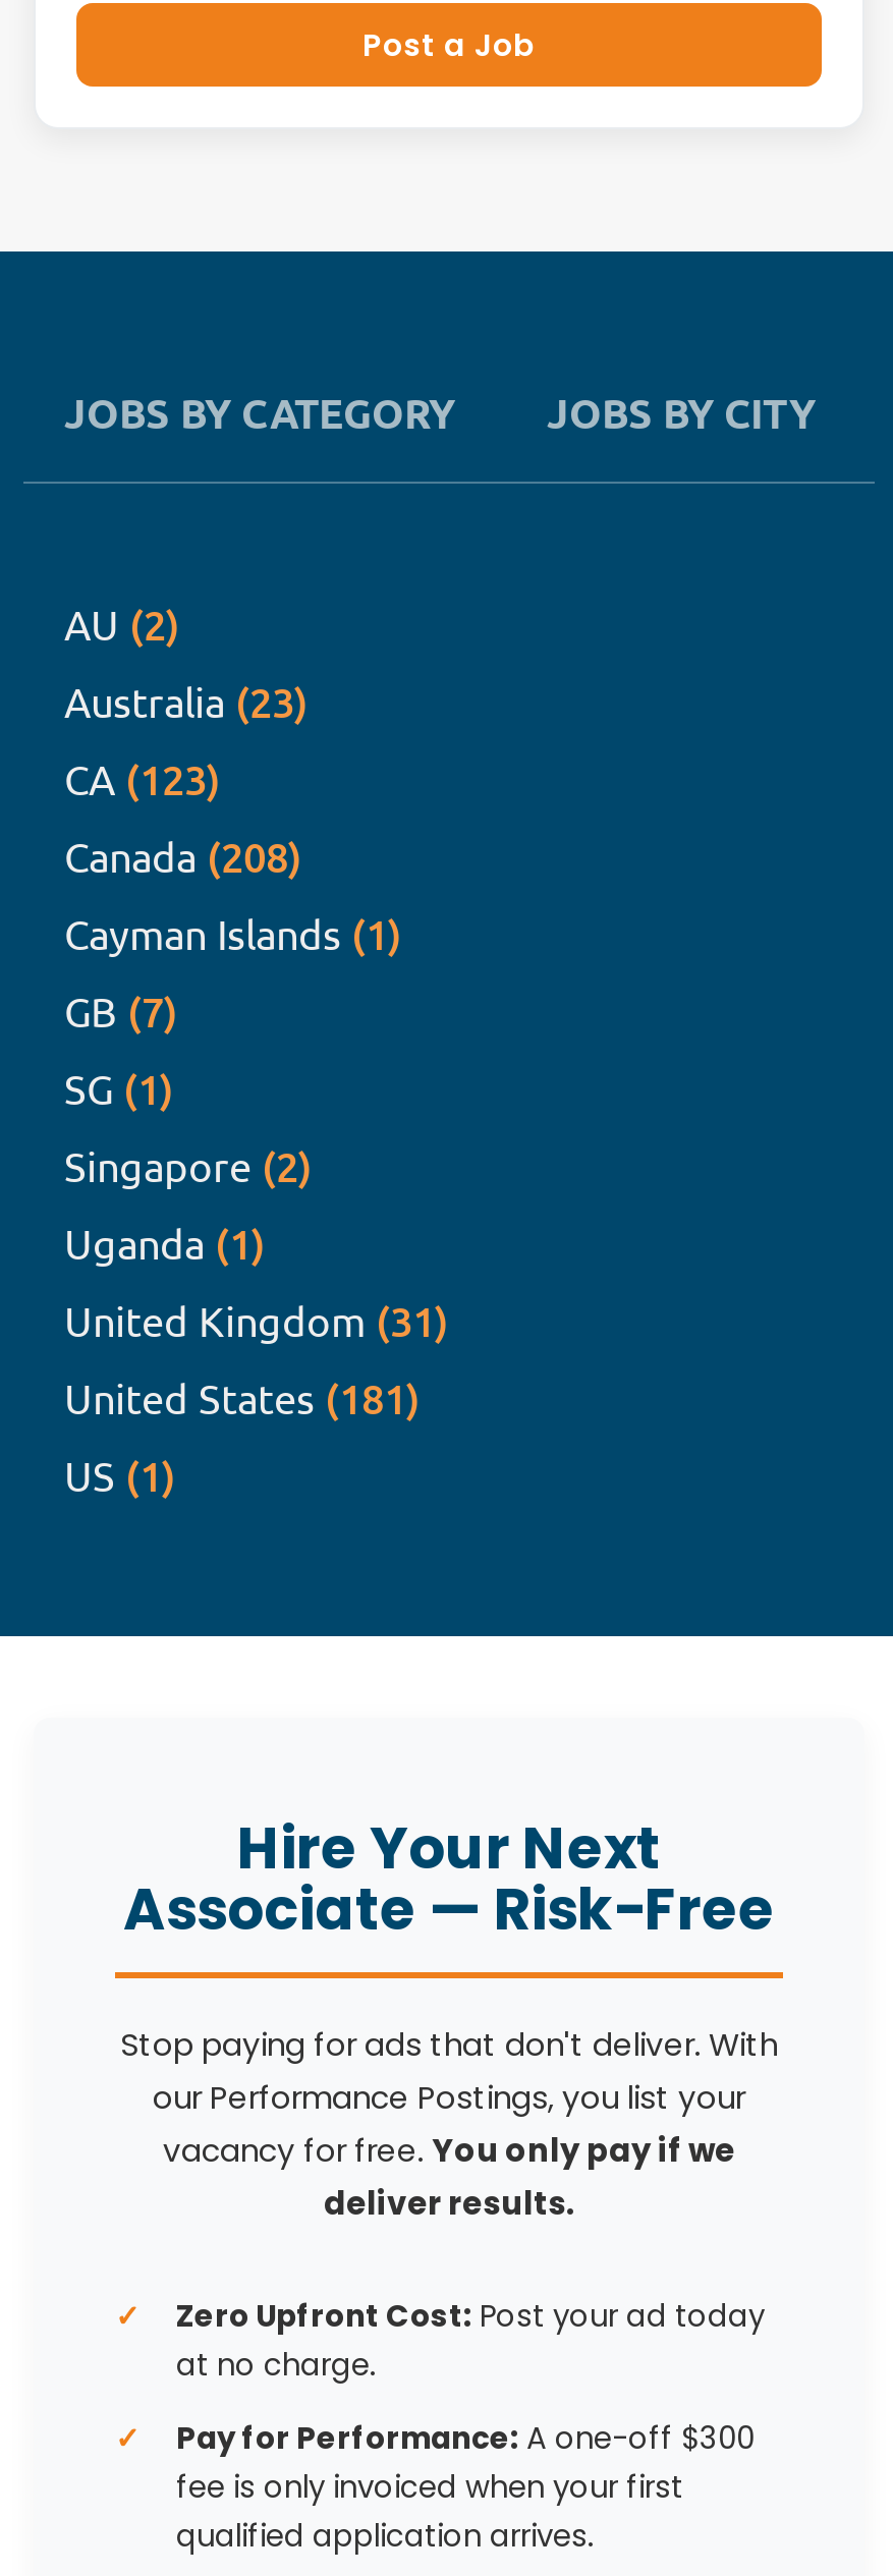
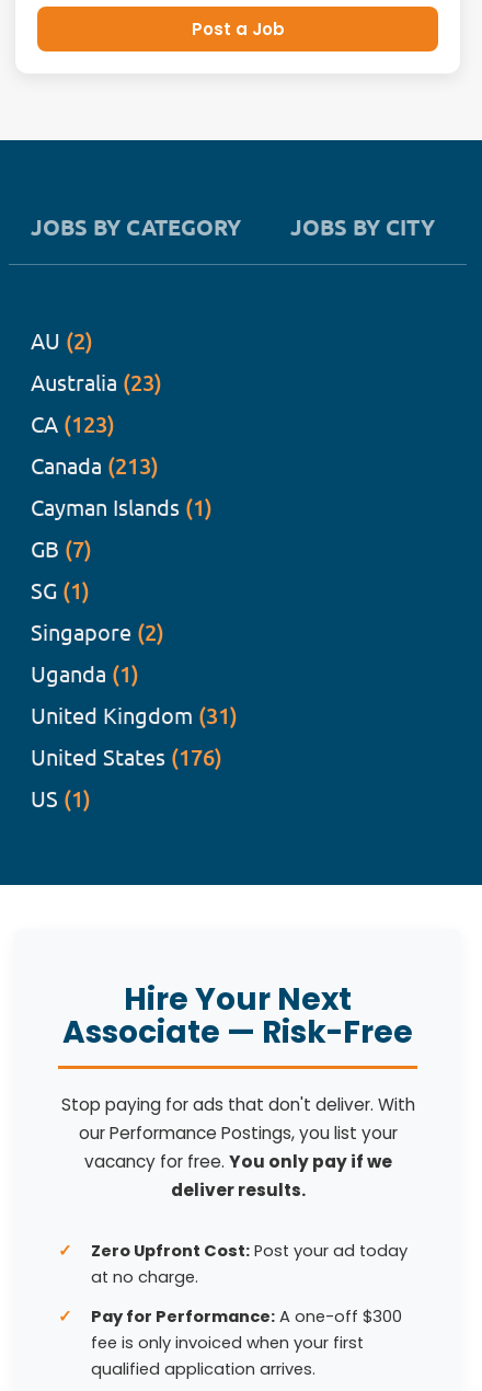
[64,830,302,883] Canada (208) -> [31,451,159,480] Canada (213)
[64,1371,421,1424] United States (181) -> [31,743,222,771] United States (176)

